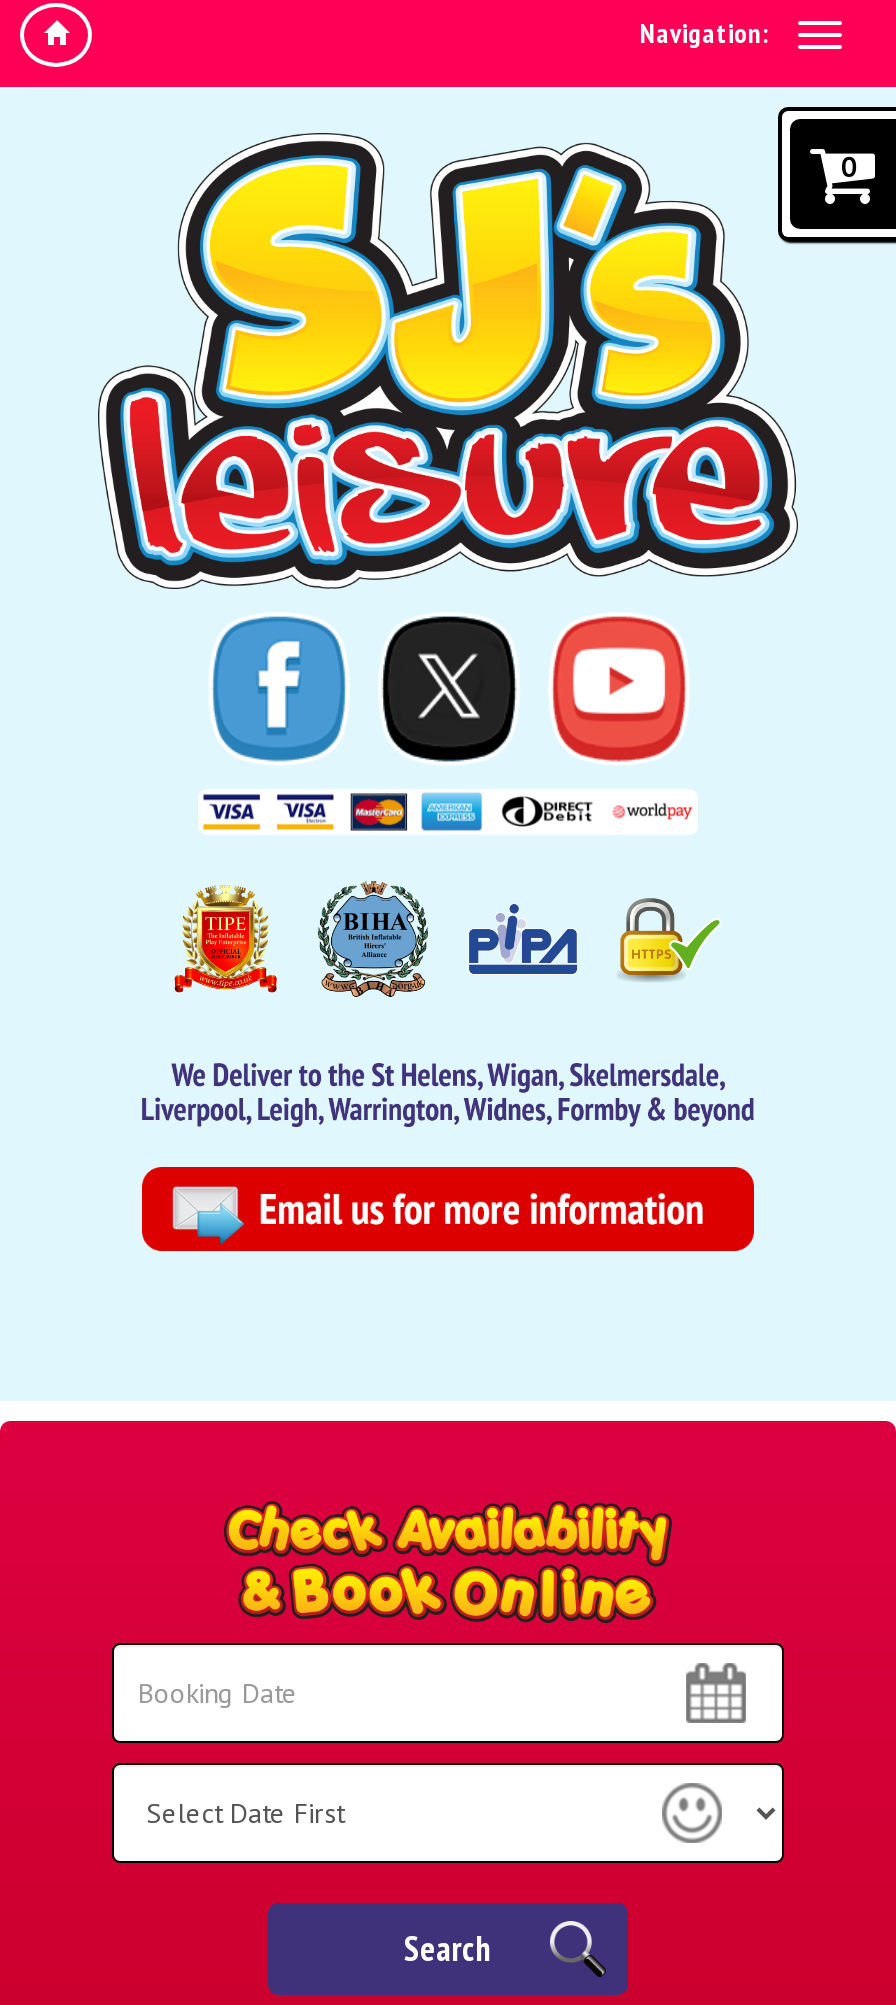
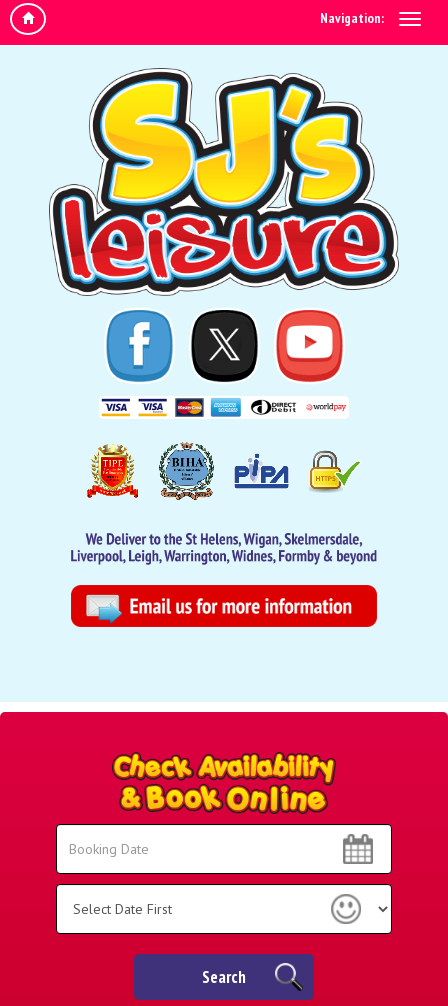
[776,105,890,245] [image] | 0 -> none

